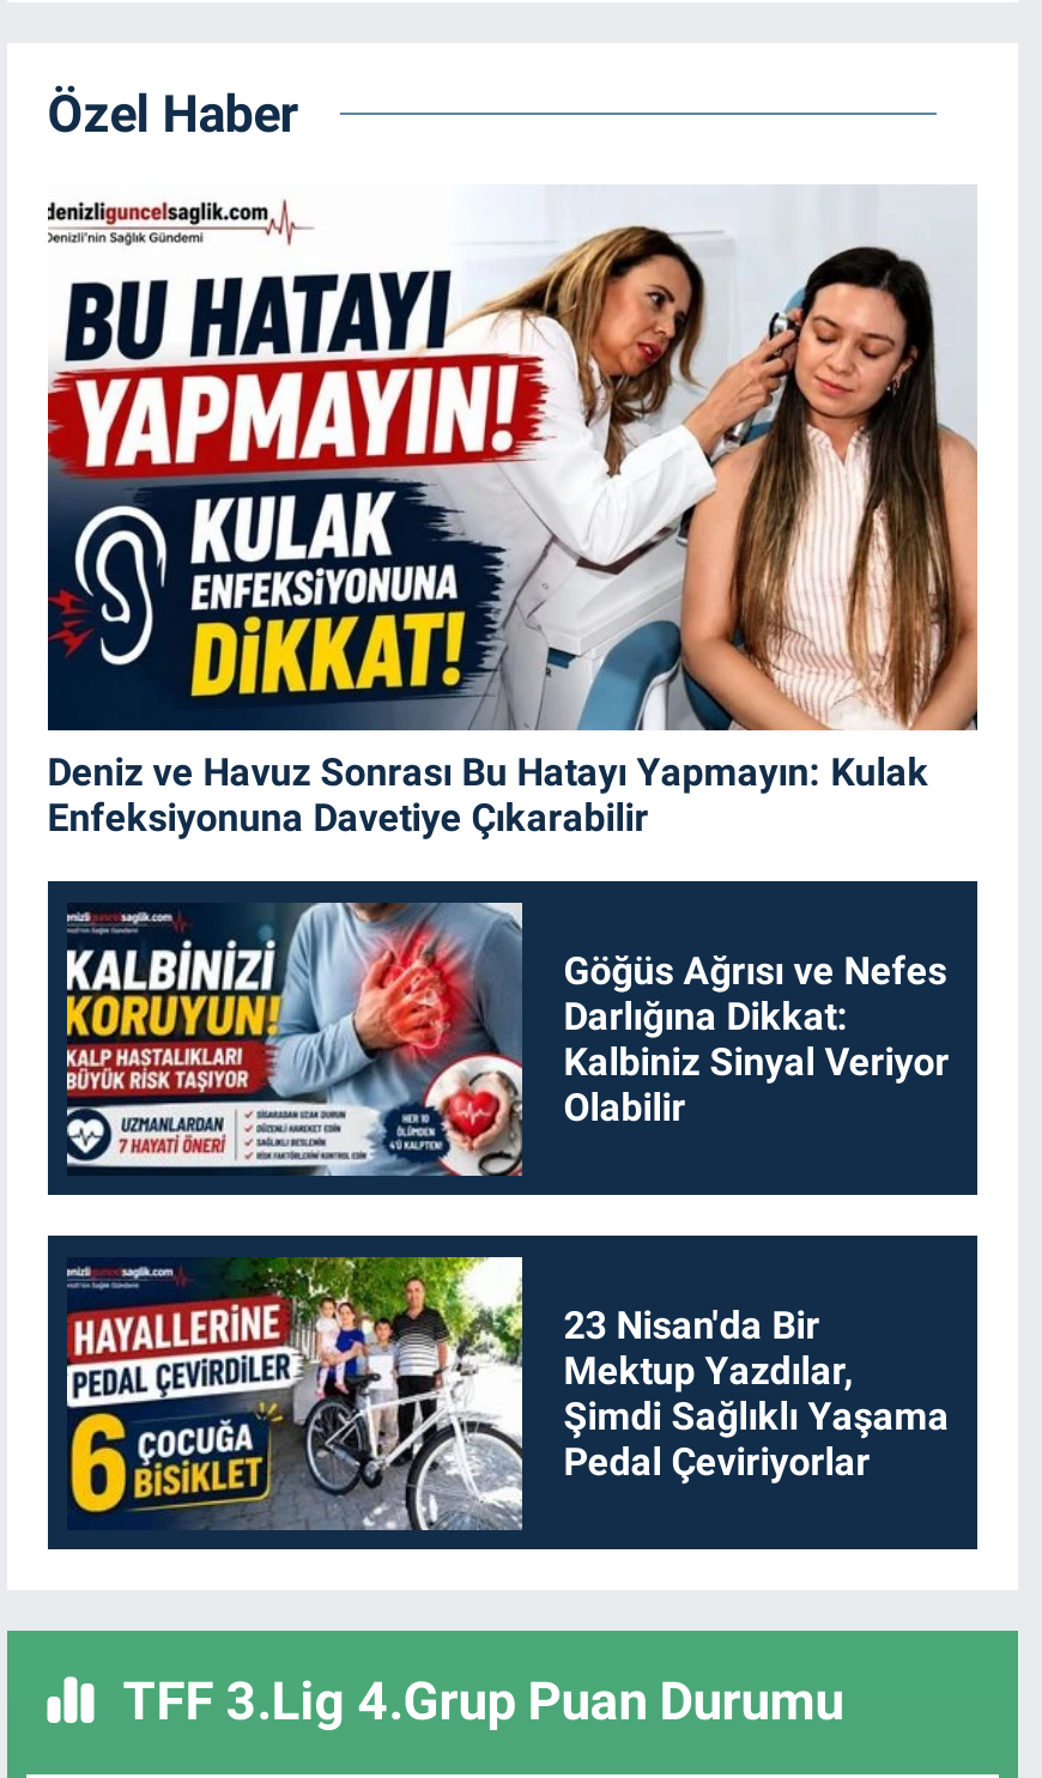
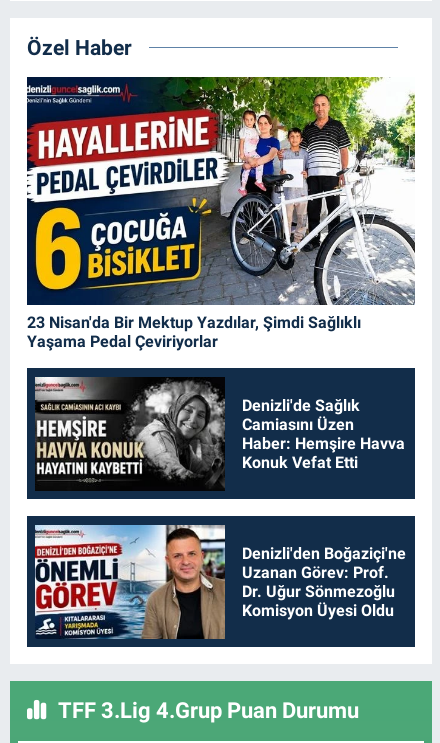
[46,184,980,841] [image] | Deniz ve Havuz Sonrası Bu Hatayı Yapmayın: Kulak | Enfeksiyonuna Davetiye Çıkarabilir -> [26,76,416,351] [image] | 23 Nisan'da Bir Mektup Yazdılar, Şimdi Sağlıklı | Yaşama Pedal Çeviriyorlar
[65,900,949,1178] [image] | Göğüs Ağrısı ve Nefes | Darlığına Dikkat: | Kalbiniz Sinyal Veriyor | Olabilir -> [34,376,405,491] [image] | Denizli'de Sağlık | Camiasını Üzen | Haber: Hemşire Havva | Konuk Vefat Etti
[65,1255,949,1533] [image] | 23 Nisan'da Bir | Mektup Yazdılar, | Şimdi Sağlıklı Yaşama | Pedal Çeviriyorlar -> [34,524,406,639] [image] | Denizli'den Boğaziçi'ne | Uzanan Görev: Prof. | Dr. Uğur Sönmezoğlu | Komisyon Üyesi Oldu

